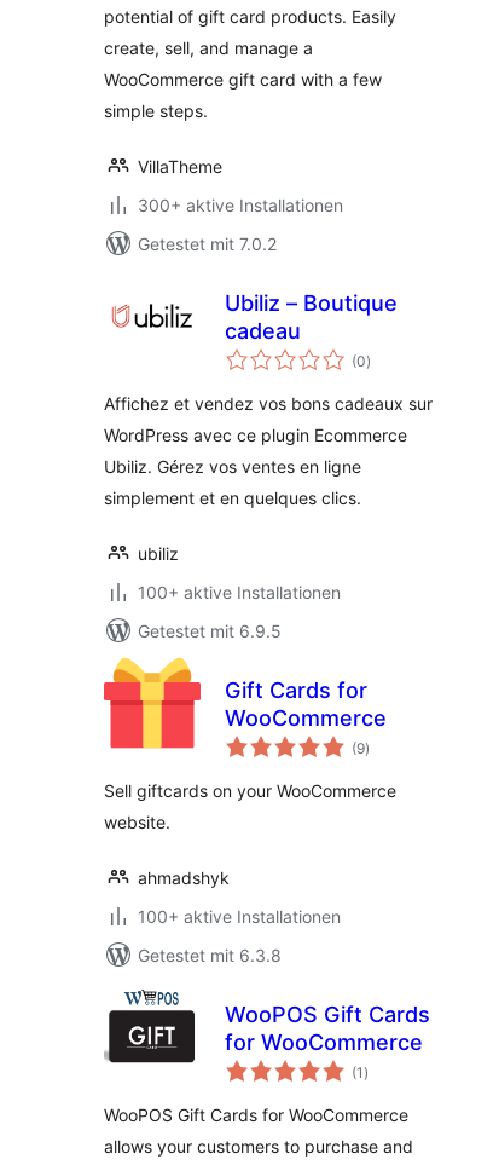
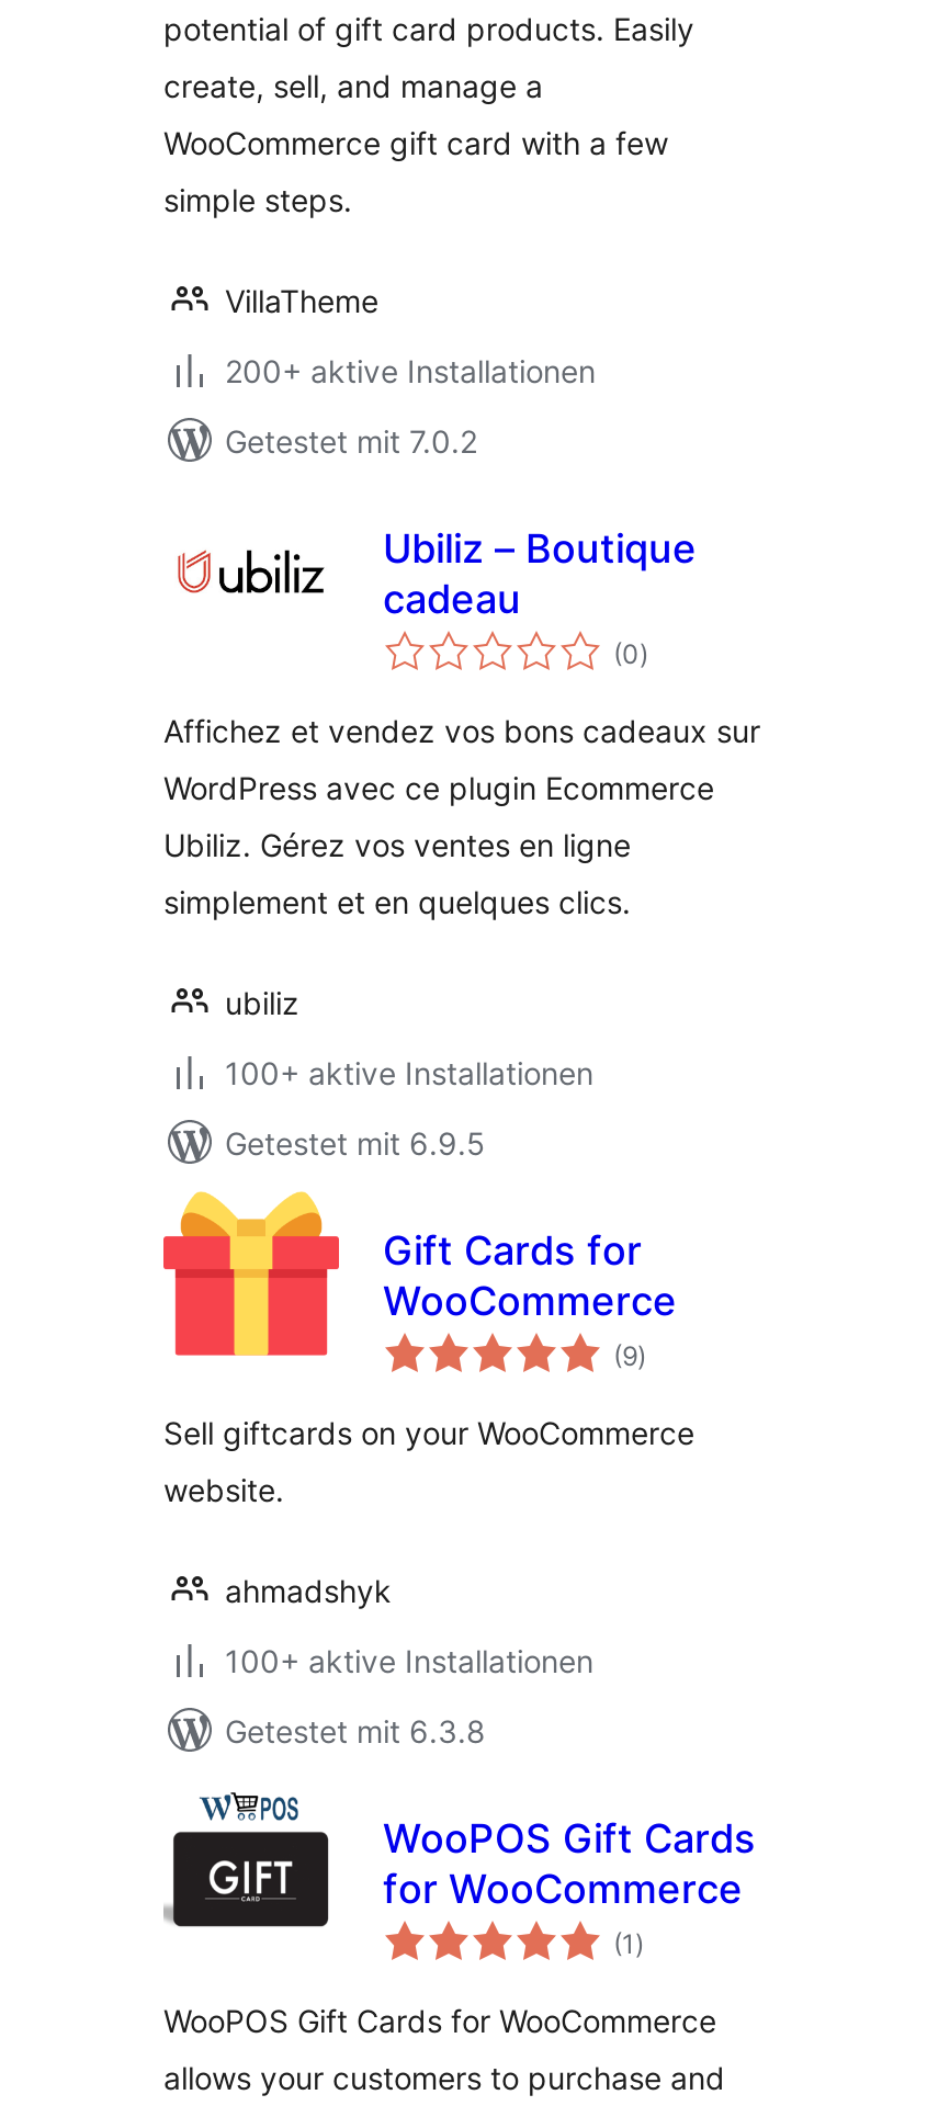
[138,195,343,215] 300+ aktive Installationen -> [225,352,596,389] 200+ aktive Installationen

